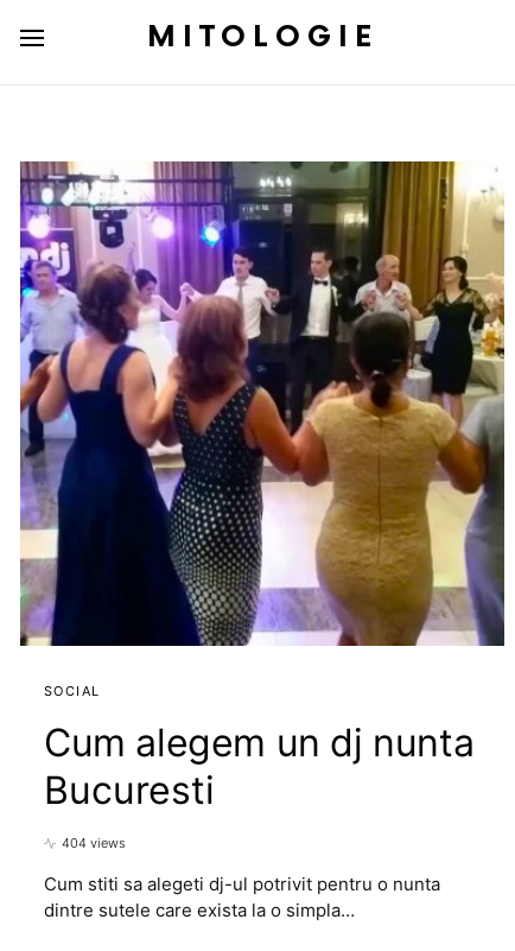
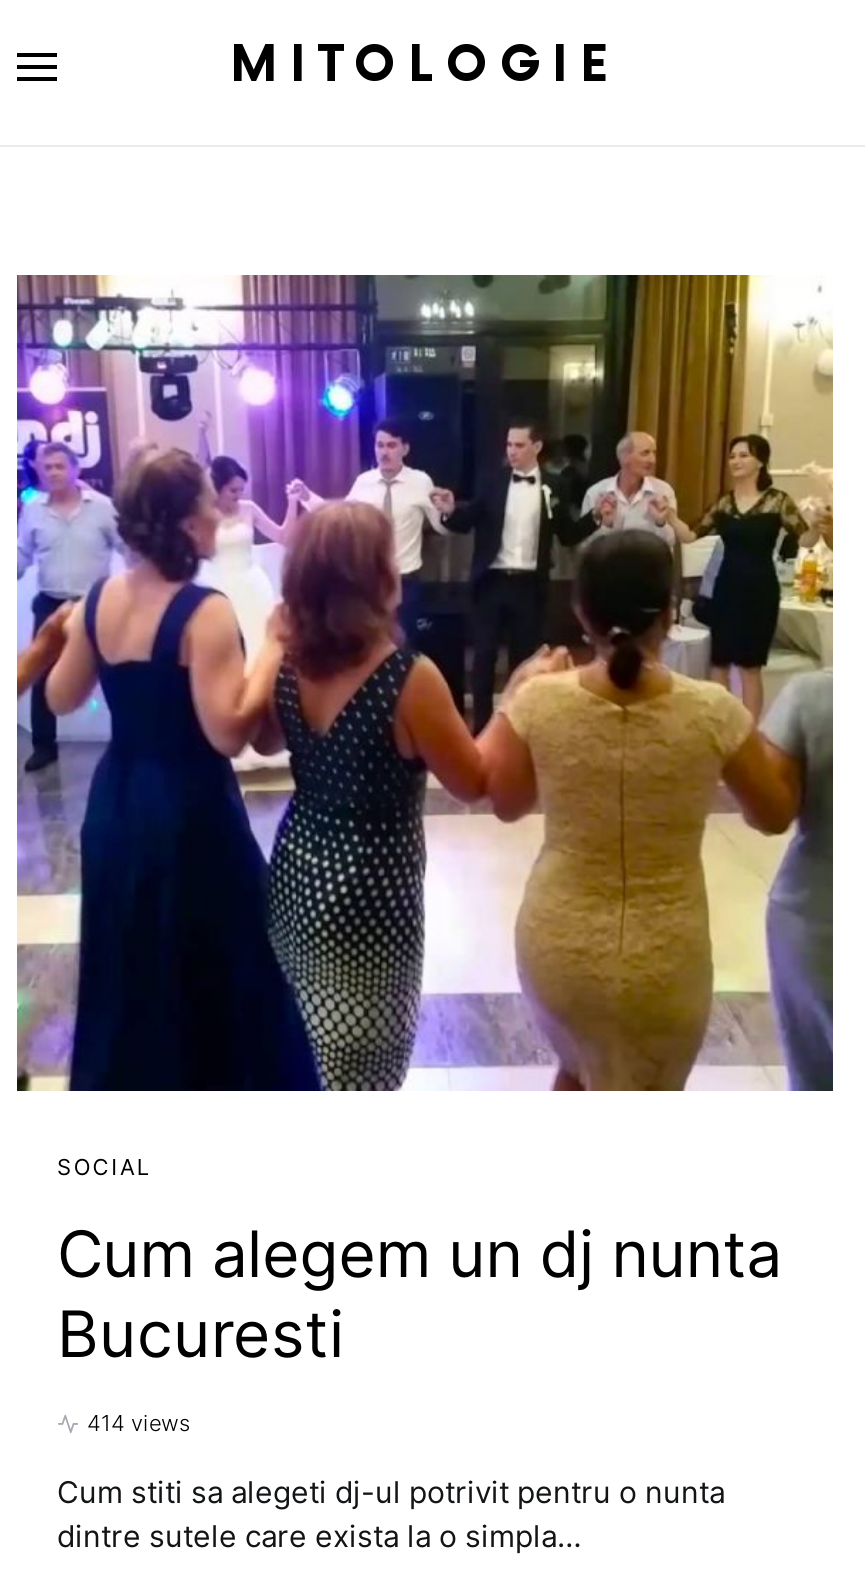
[62,835,126,851] 404 views -> [87,1409,191,1437] 414 views

